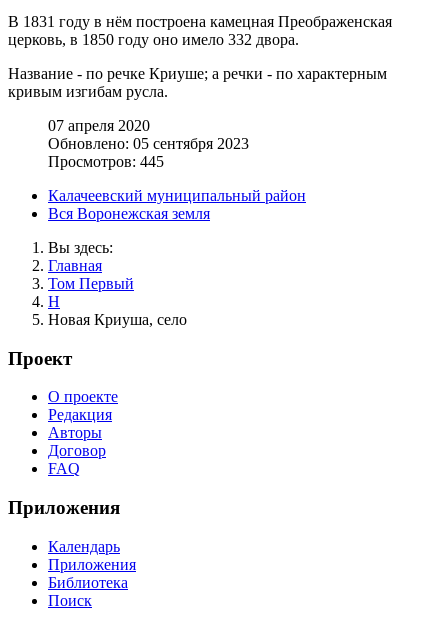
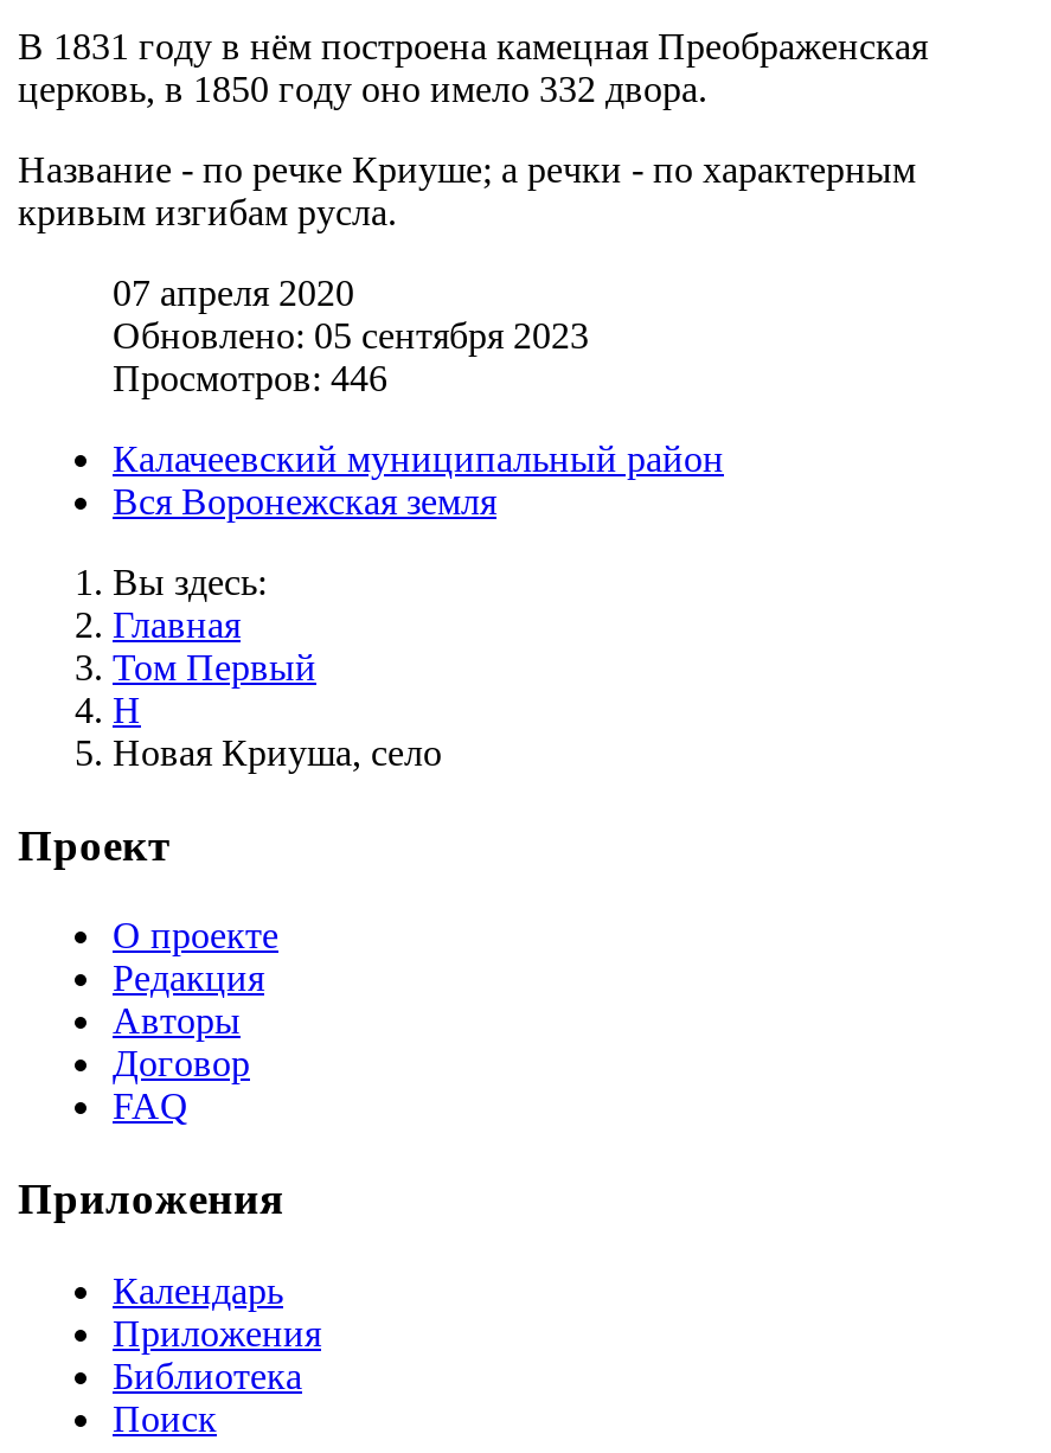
[48,153,164,170] Просмотров: 445 -> [113,357,387,398] Просмотров: 446

